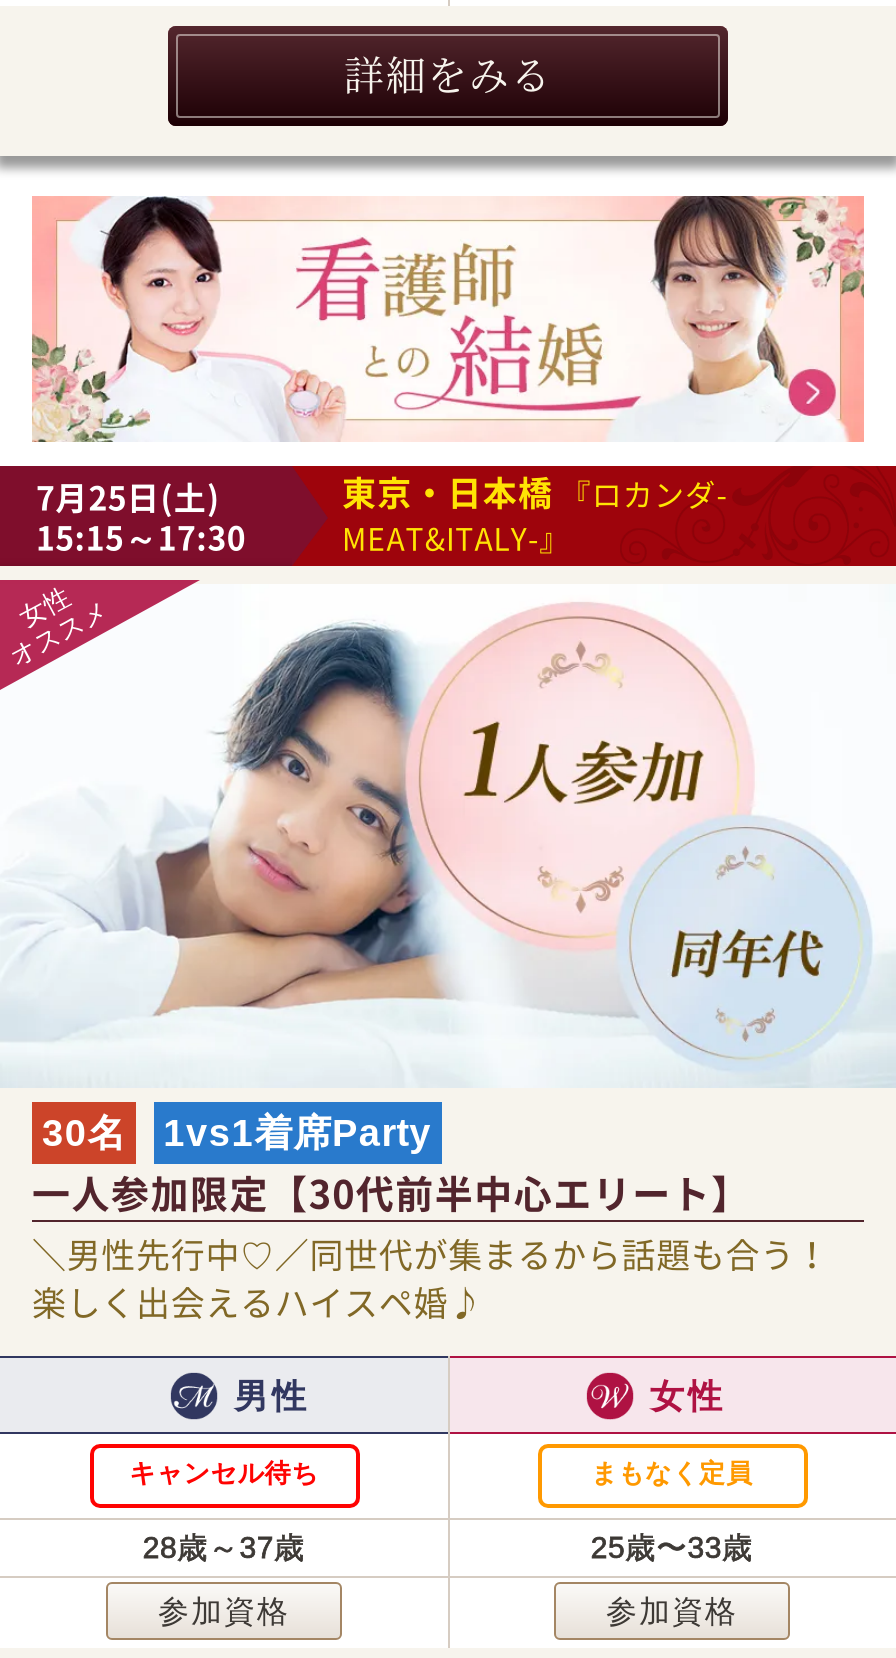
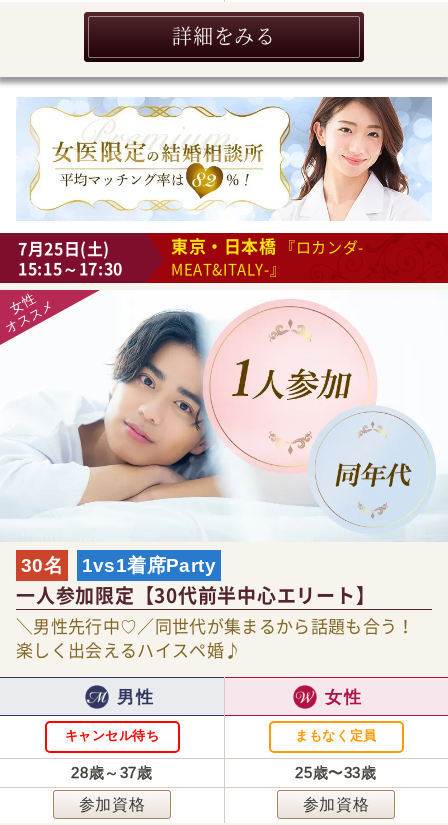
[30,195,866,443] [image] -> [16,96,433,221] [image]

